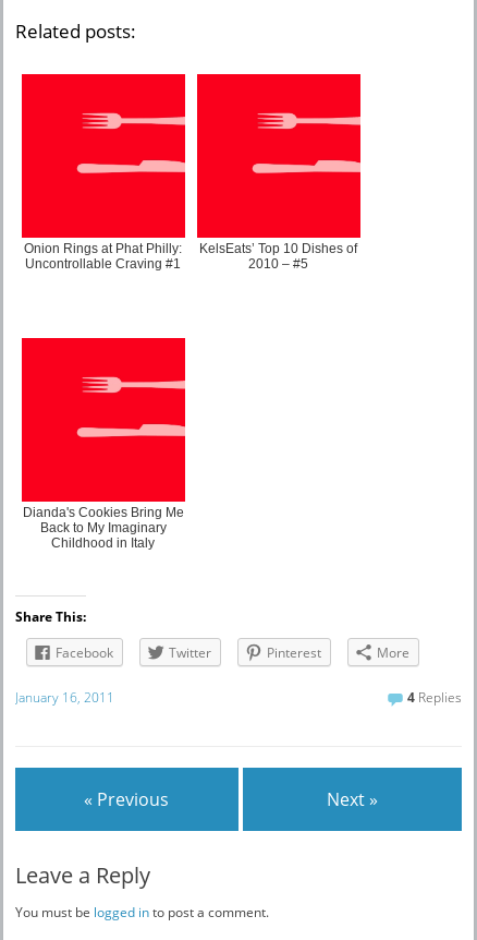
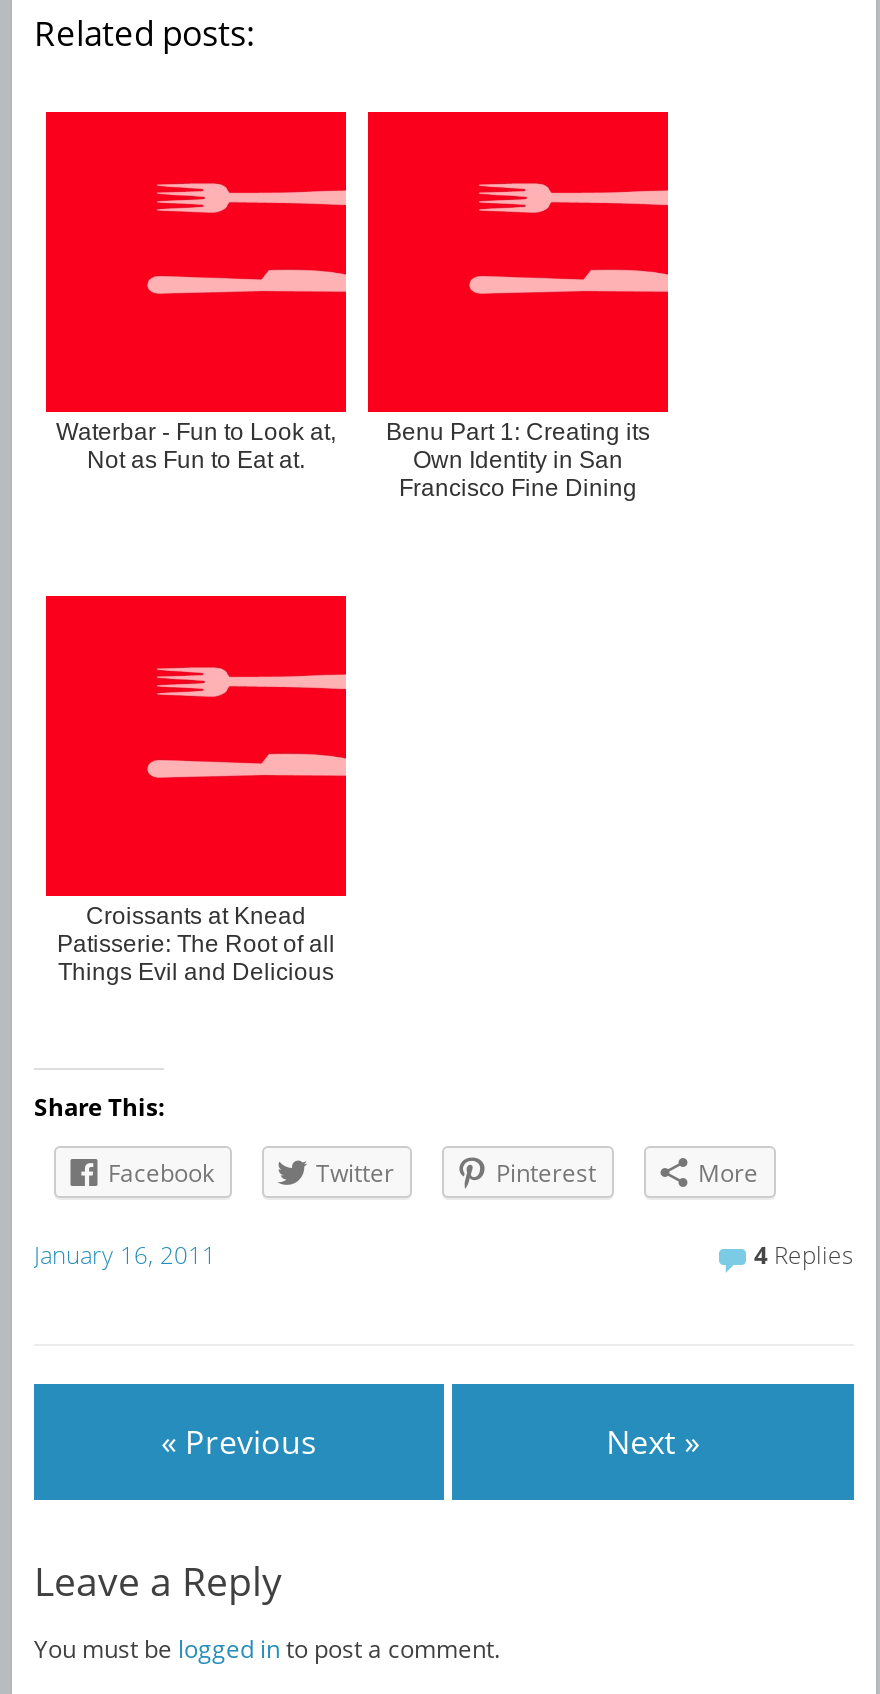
[25,241,182,271] Onion Rings at Phat Philly: | Uncontrollable Craving #1 -> [56,417,336,473] Waterbar - Fun to Look at, | Not as Fun to Eat at.
[200,241,358,271] KelsEats’ Top 10 Dishes of | 2010 – #5 -> [386,417,650,501] Benu Part 1: Creating its | Own Identity in San | Francisco Fine Dining
[23,505,184,550] Dianda's Cookies Bring Me | Back to My Imaginary | Childhood in Italy -> [57,901,335,985] Croissants at Knead | Patisserie: The Root of all | Things Evil and Delicious

